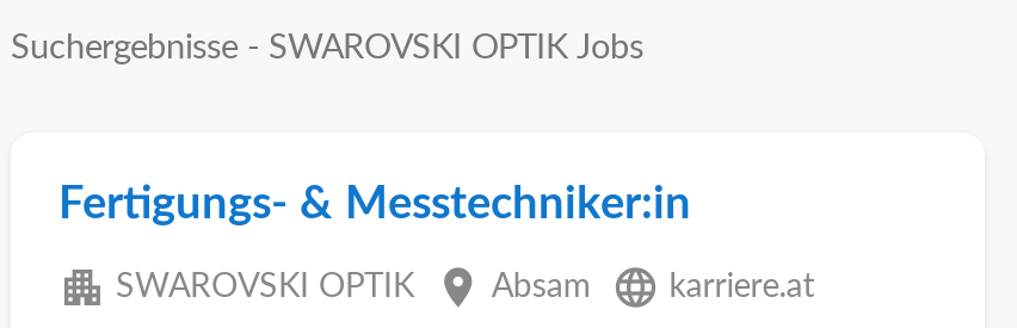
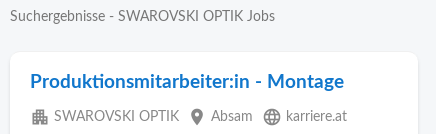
[58,182,691,228] Fertigungs- & Messtechniker:in -> [30,73,344,92] Produktionsmitarbeiter:in - Montage

